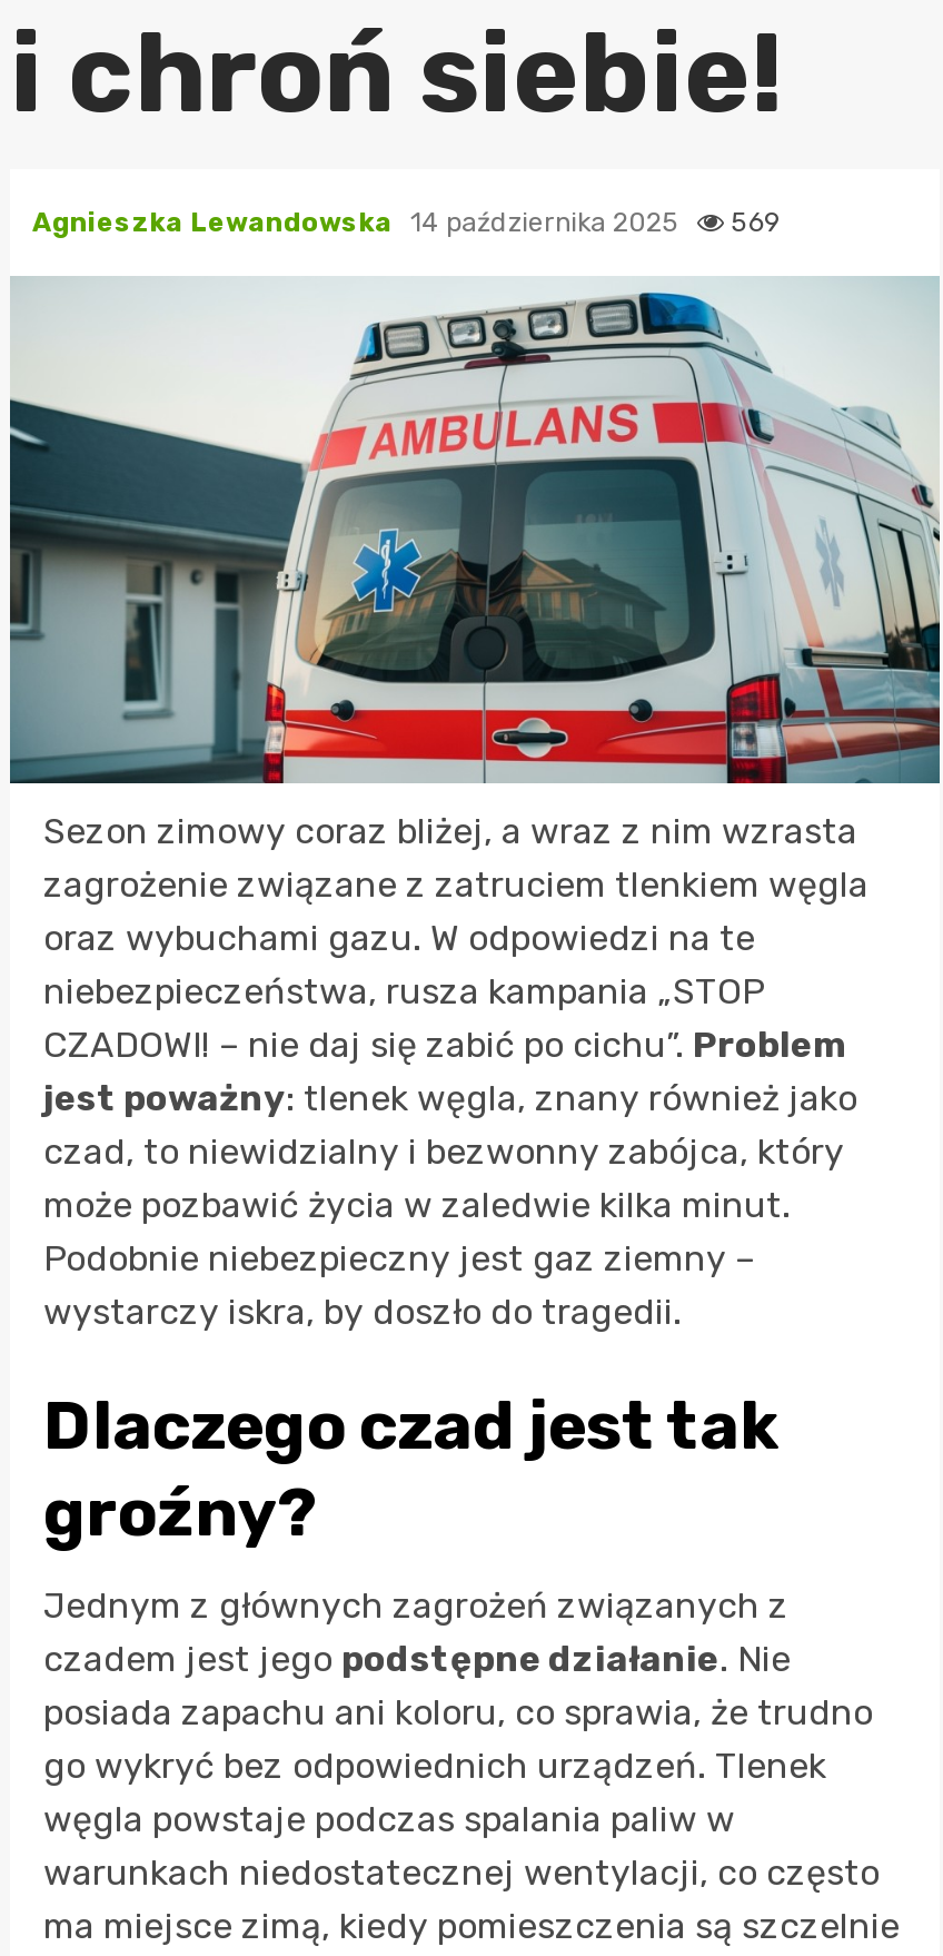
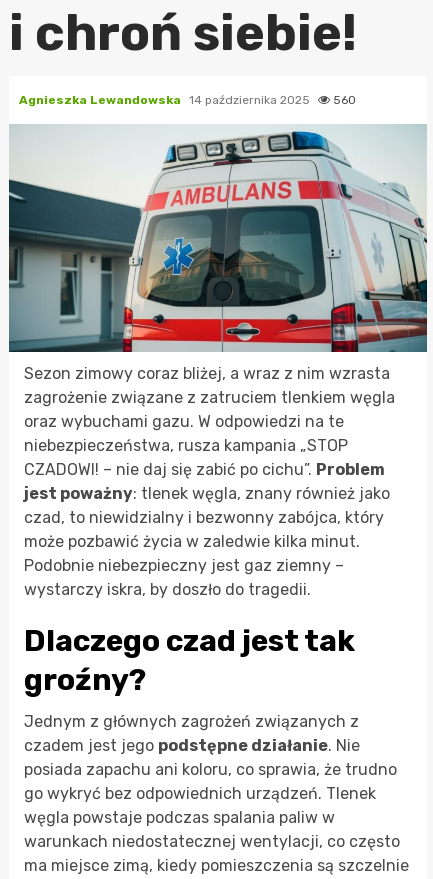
[32,207,782,238] Agnieszka Lewandowska 14 października 2025 569 -> [19,93,356,107] Agnieszka Lewandowska 14 października 2025 560

